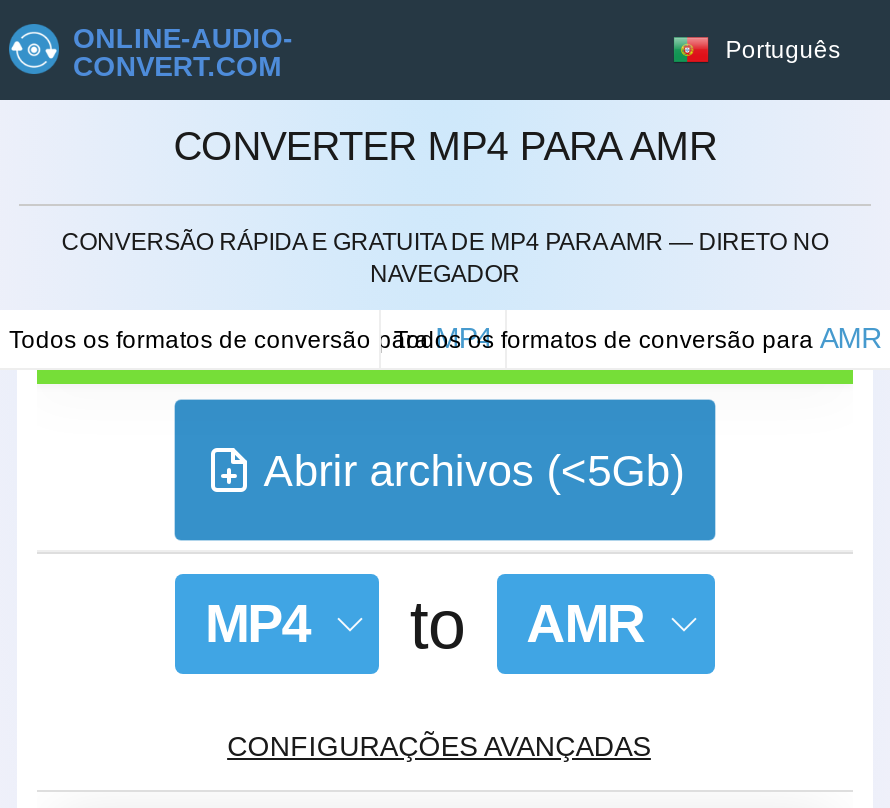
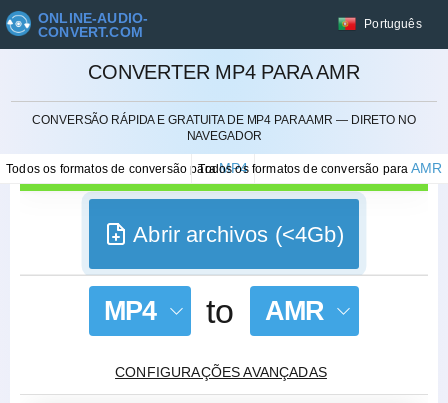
[263,445,685,495] Abrir archivos (<5Gb) -> [133,222,344,247] Abrir archivos (<4Gb)

